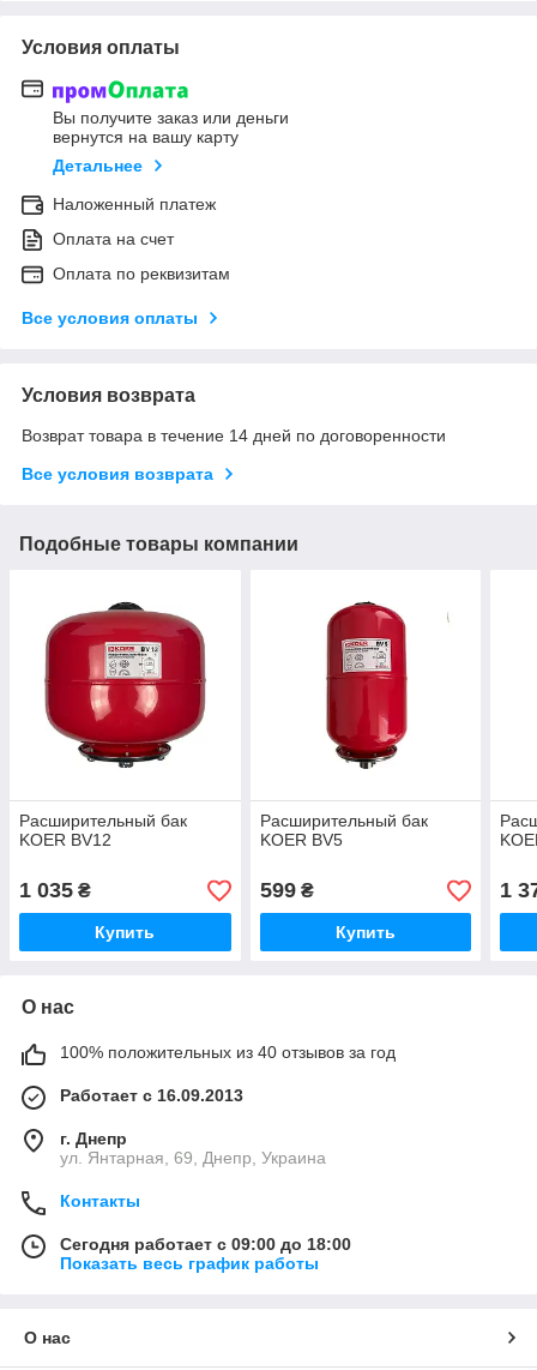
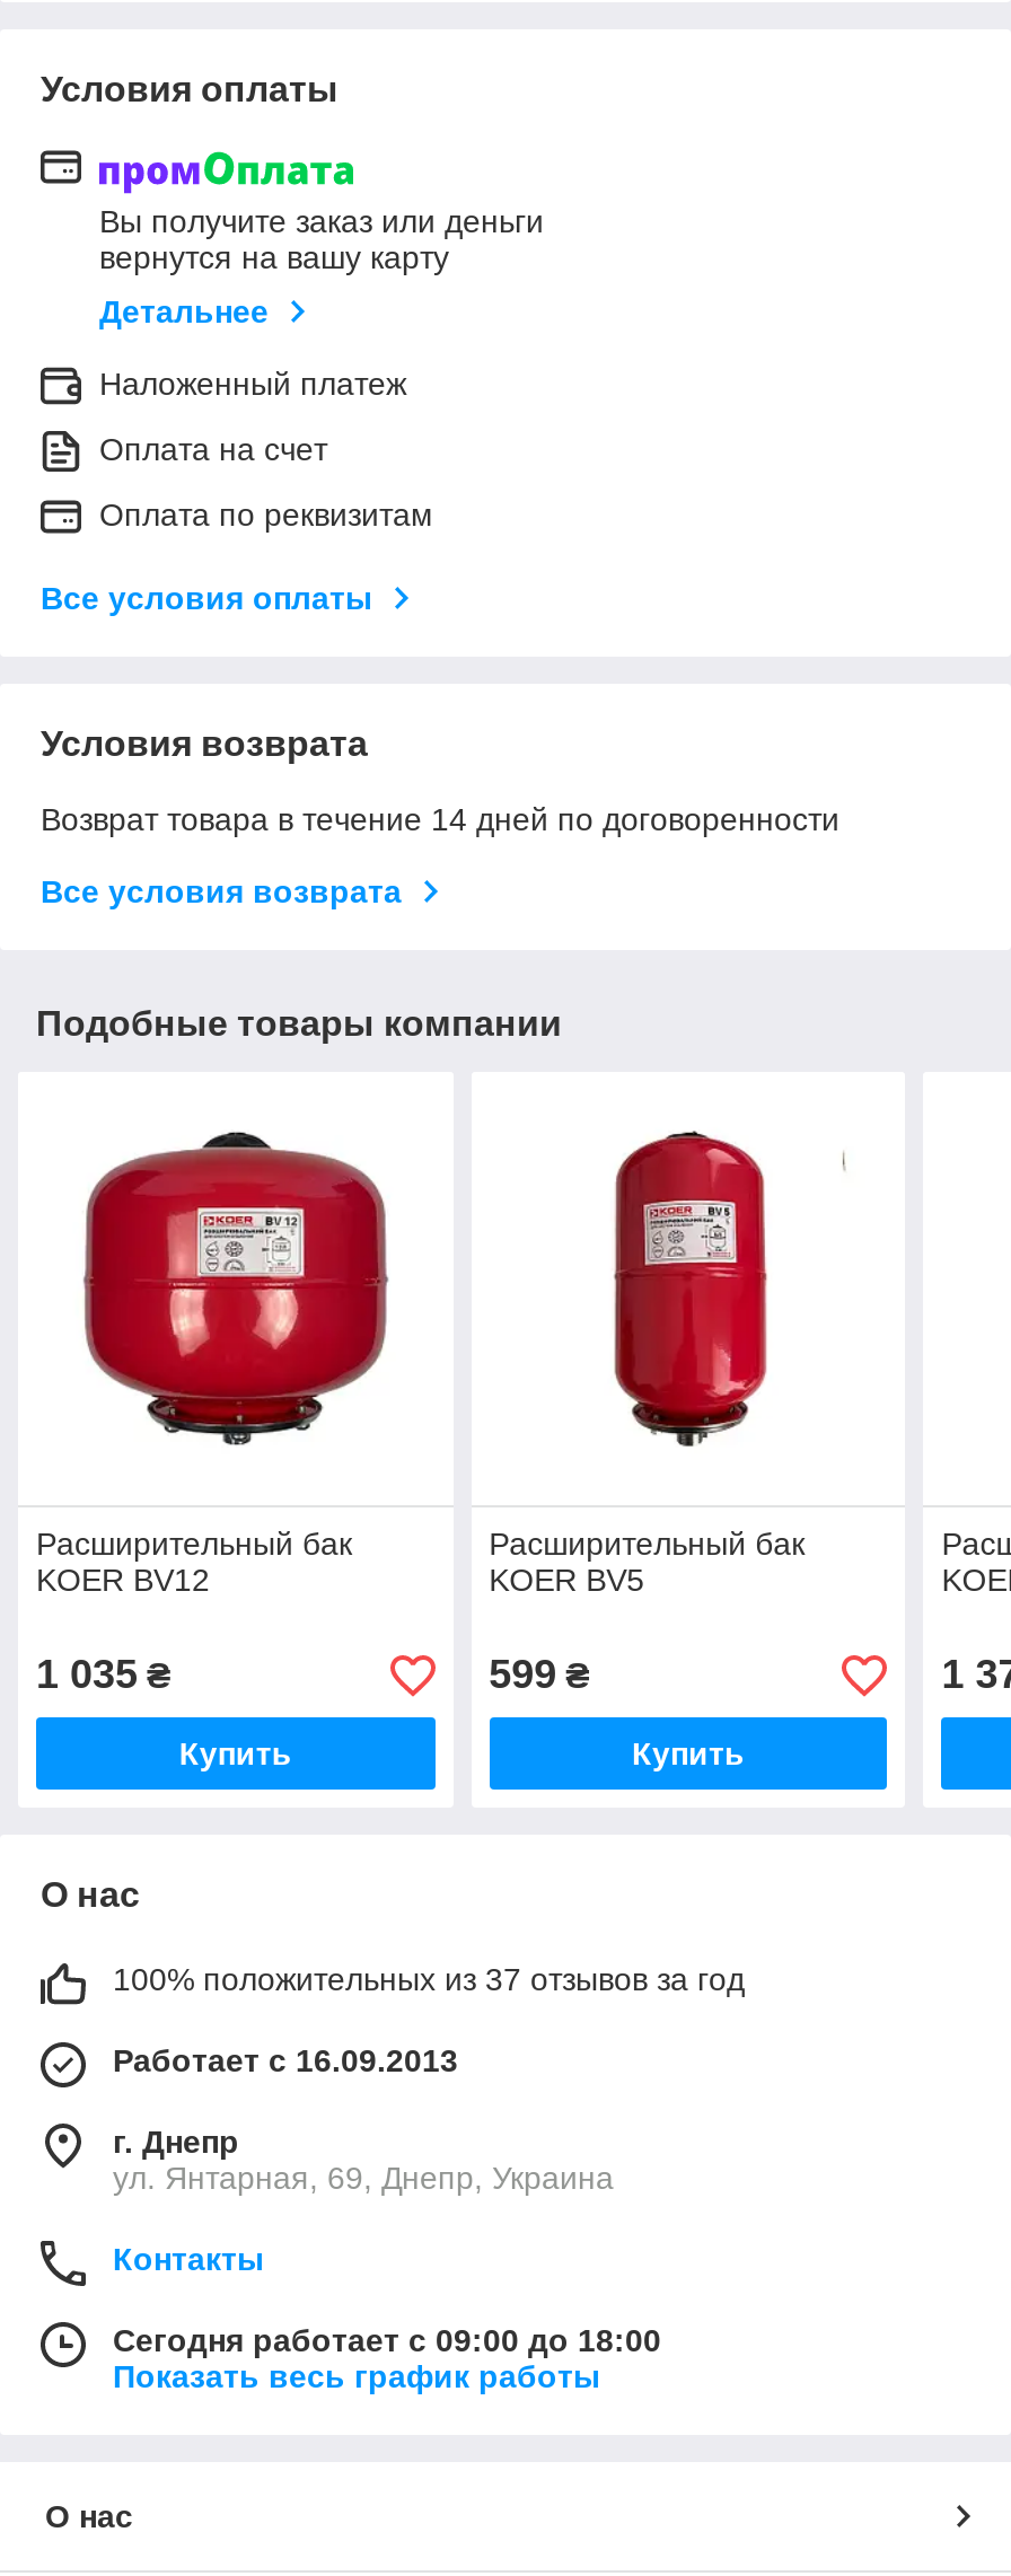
[60,1043,396,1062] 100% положительных из 40 отзывов за год -> [113,1962,745,1998] 100% положительных из 37 отзывов за год

